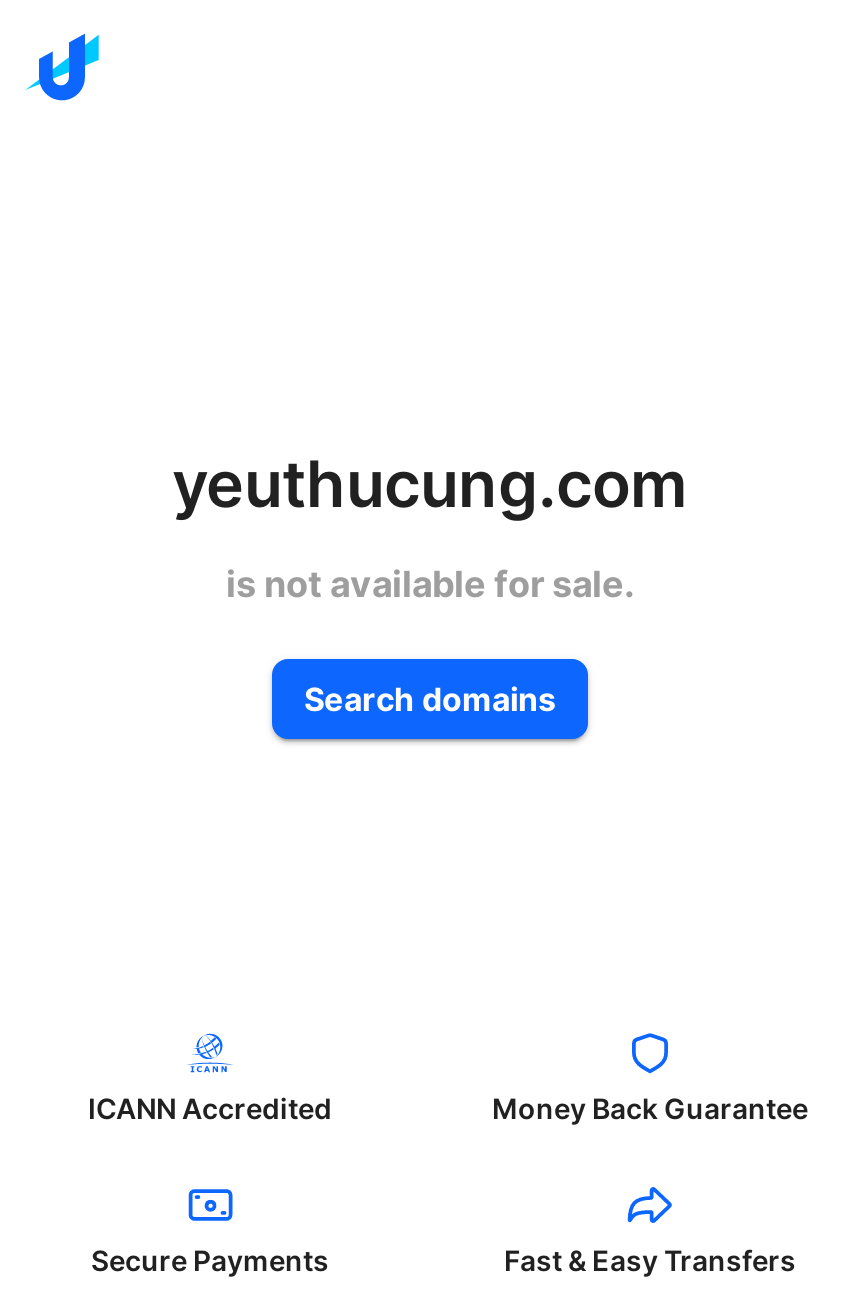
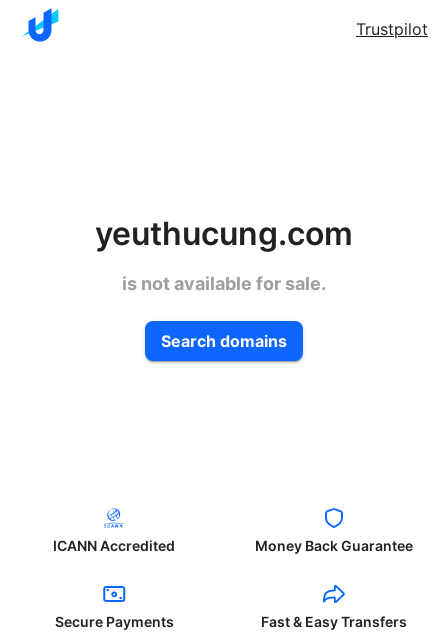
none -> [356,19,428,39] Trustpilot

